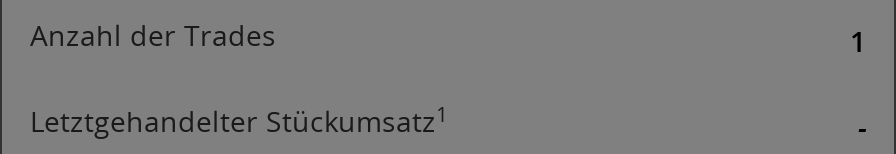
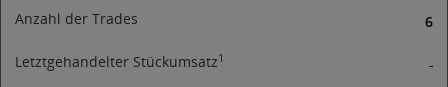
[850,22,866,60] 1 -> [425,12,433,31] 6

